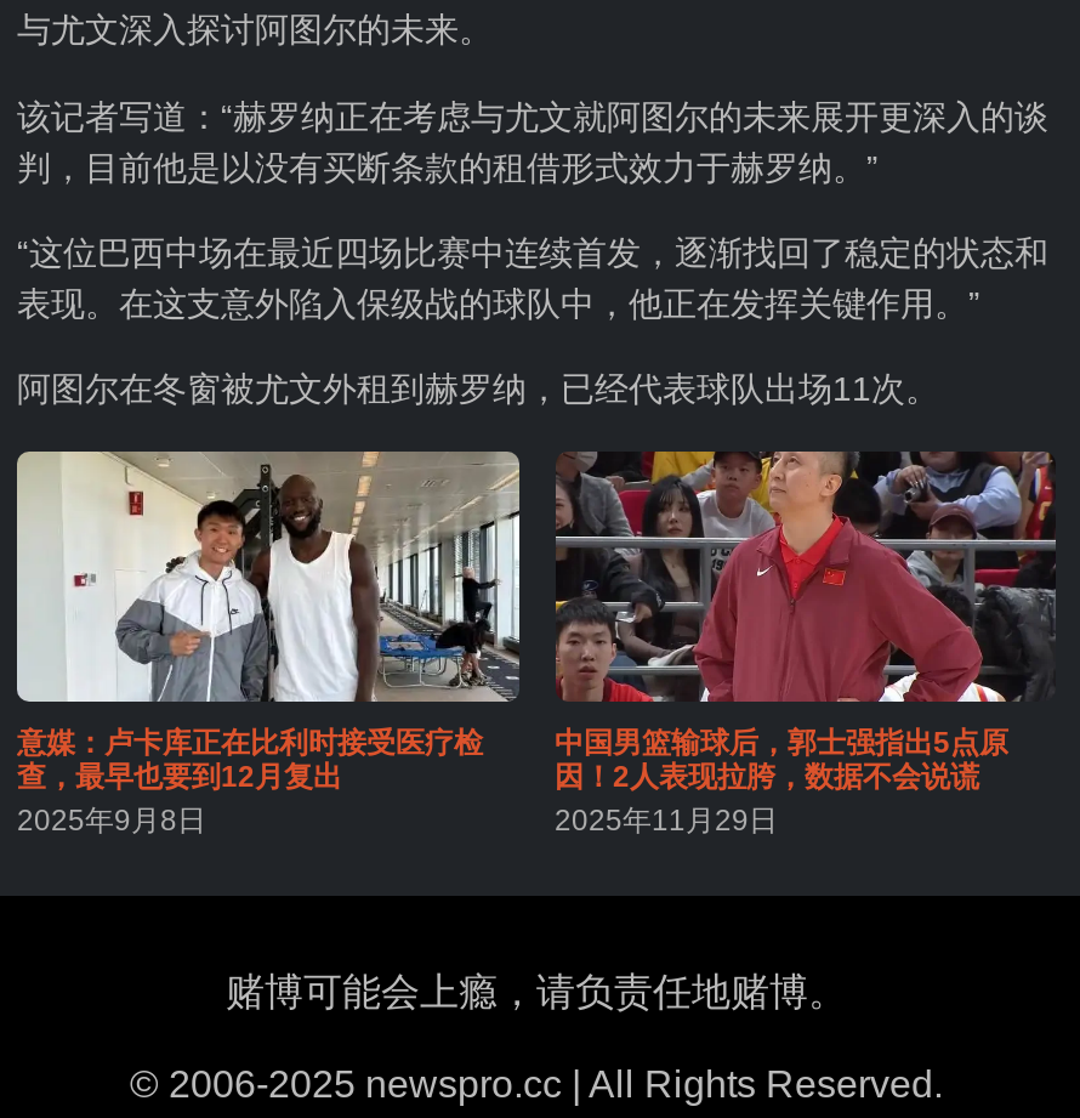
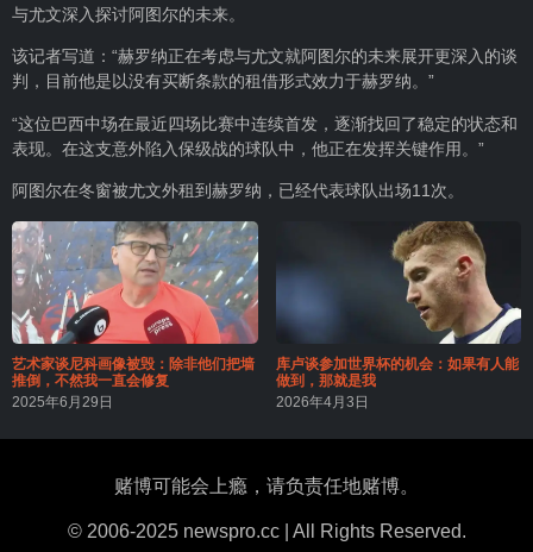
[17,452,522,837] [image] | 意媒：卢卡库正在比利时接受医疗检 | 查，最早也要到12月复出 | 2025年9月8日 -> [12,221,259,410] [image] | 艺术家谈尼科画像被毁：除非他们把墙 | 推倒，不然我一直会修复 | 2025年6月29日
[553,449,1056,837] [image] | 中国男篮输球后，郭士强指出5点原 | 因！2人表现拉胯，数据不会说谎 | 2025年11月29日 -> [275,220,522,410] [image] | 库卢谈参加世界杯的机会：如果有人能 | 做到，那就是我 | 2026年4月3日

